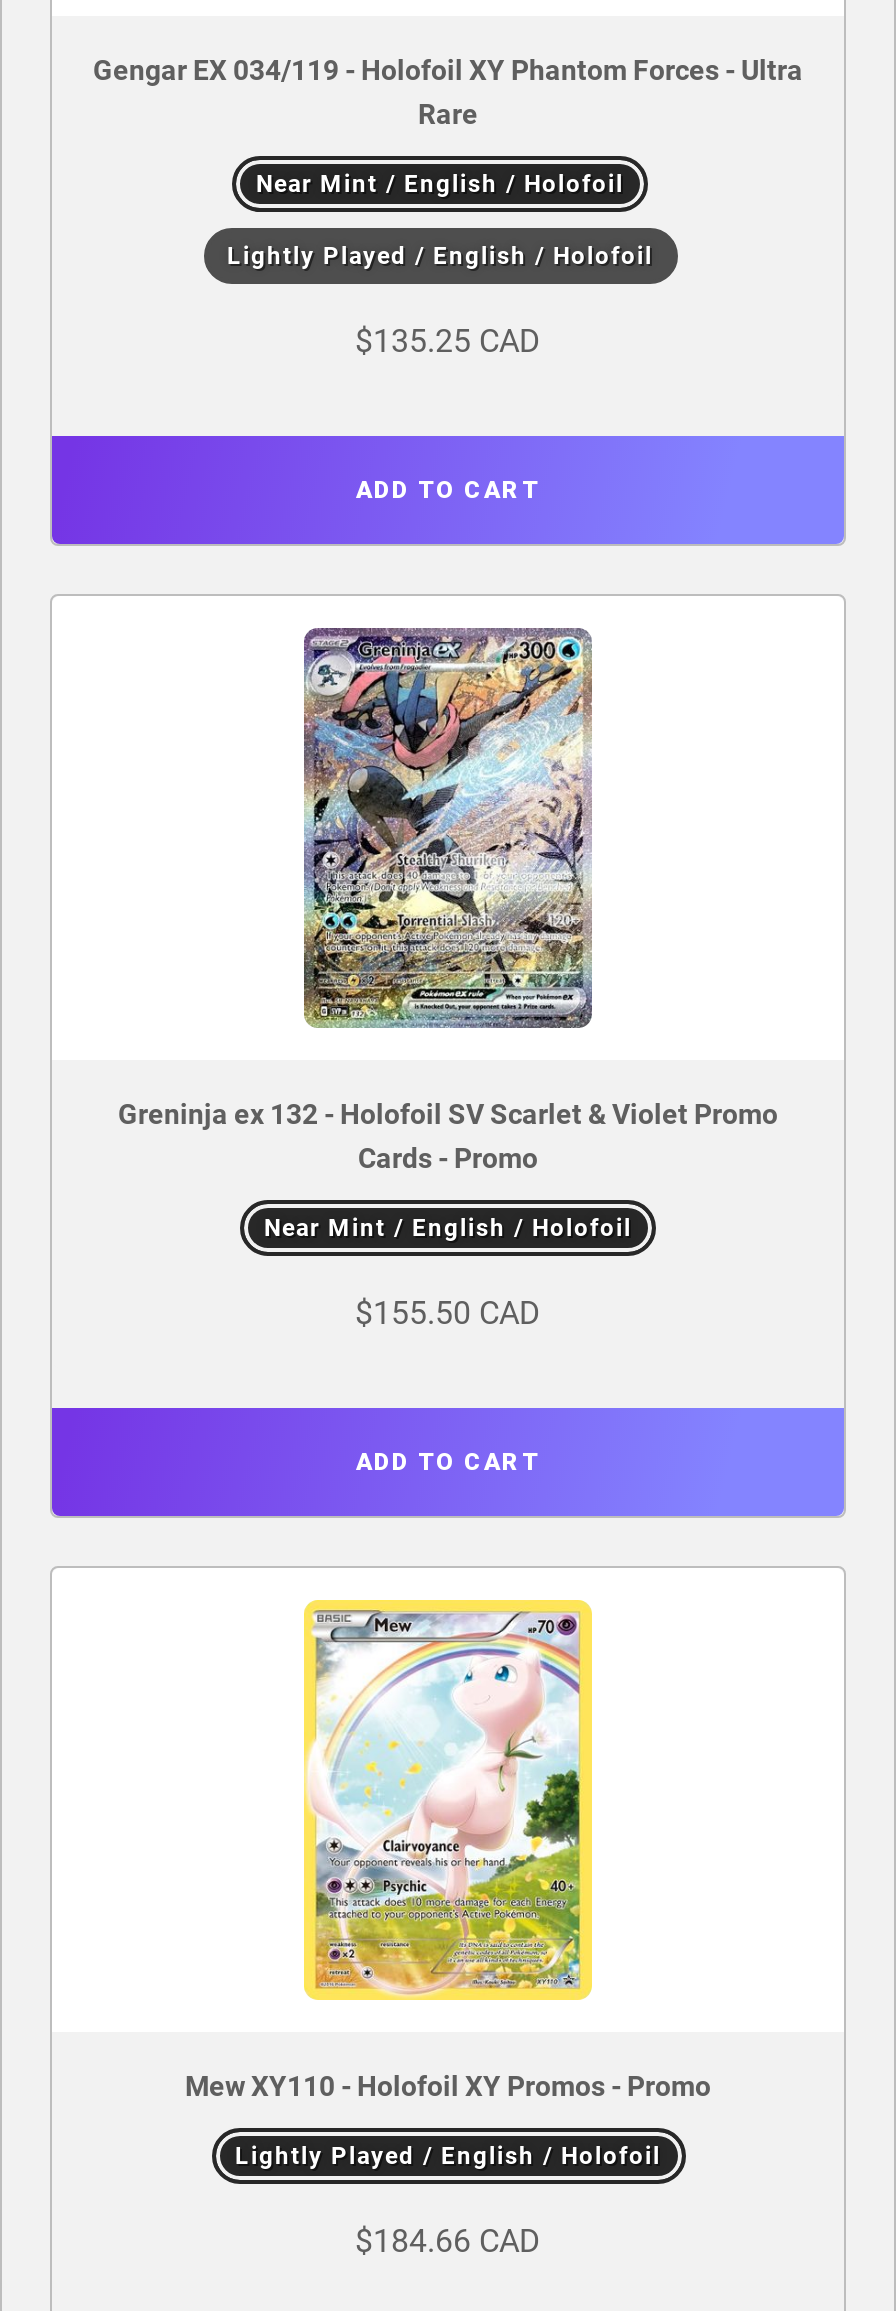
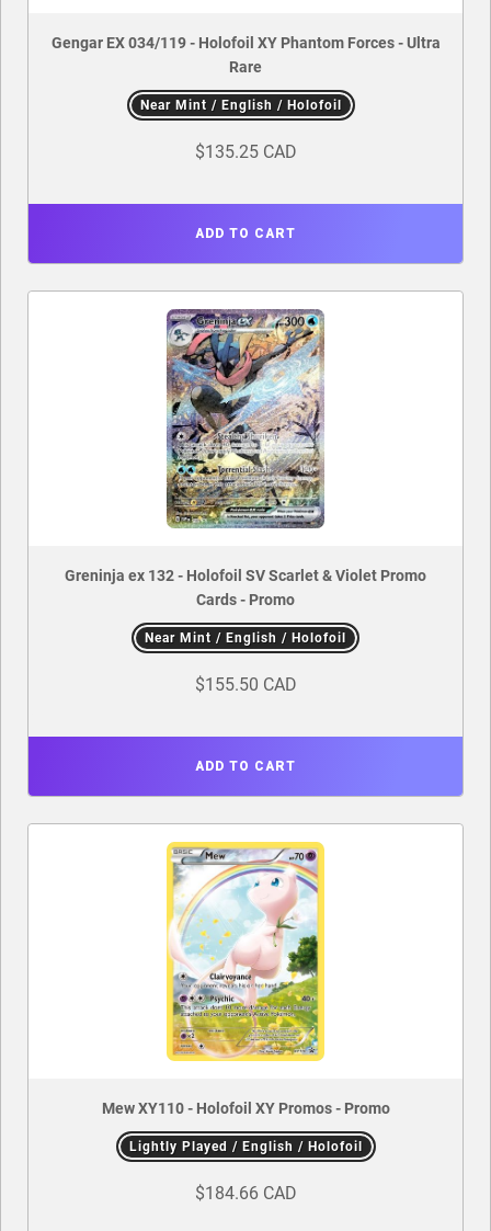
[227,242,653,270] Lightly Played / English / Holofoil -> none

